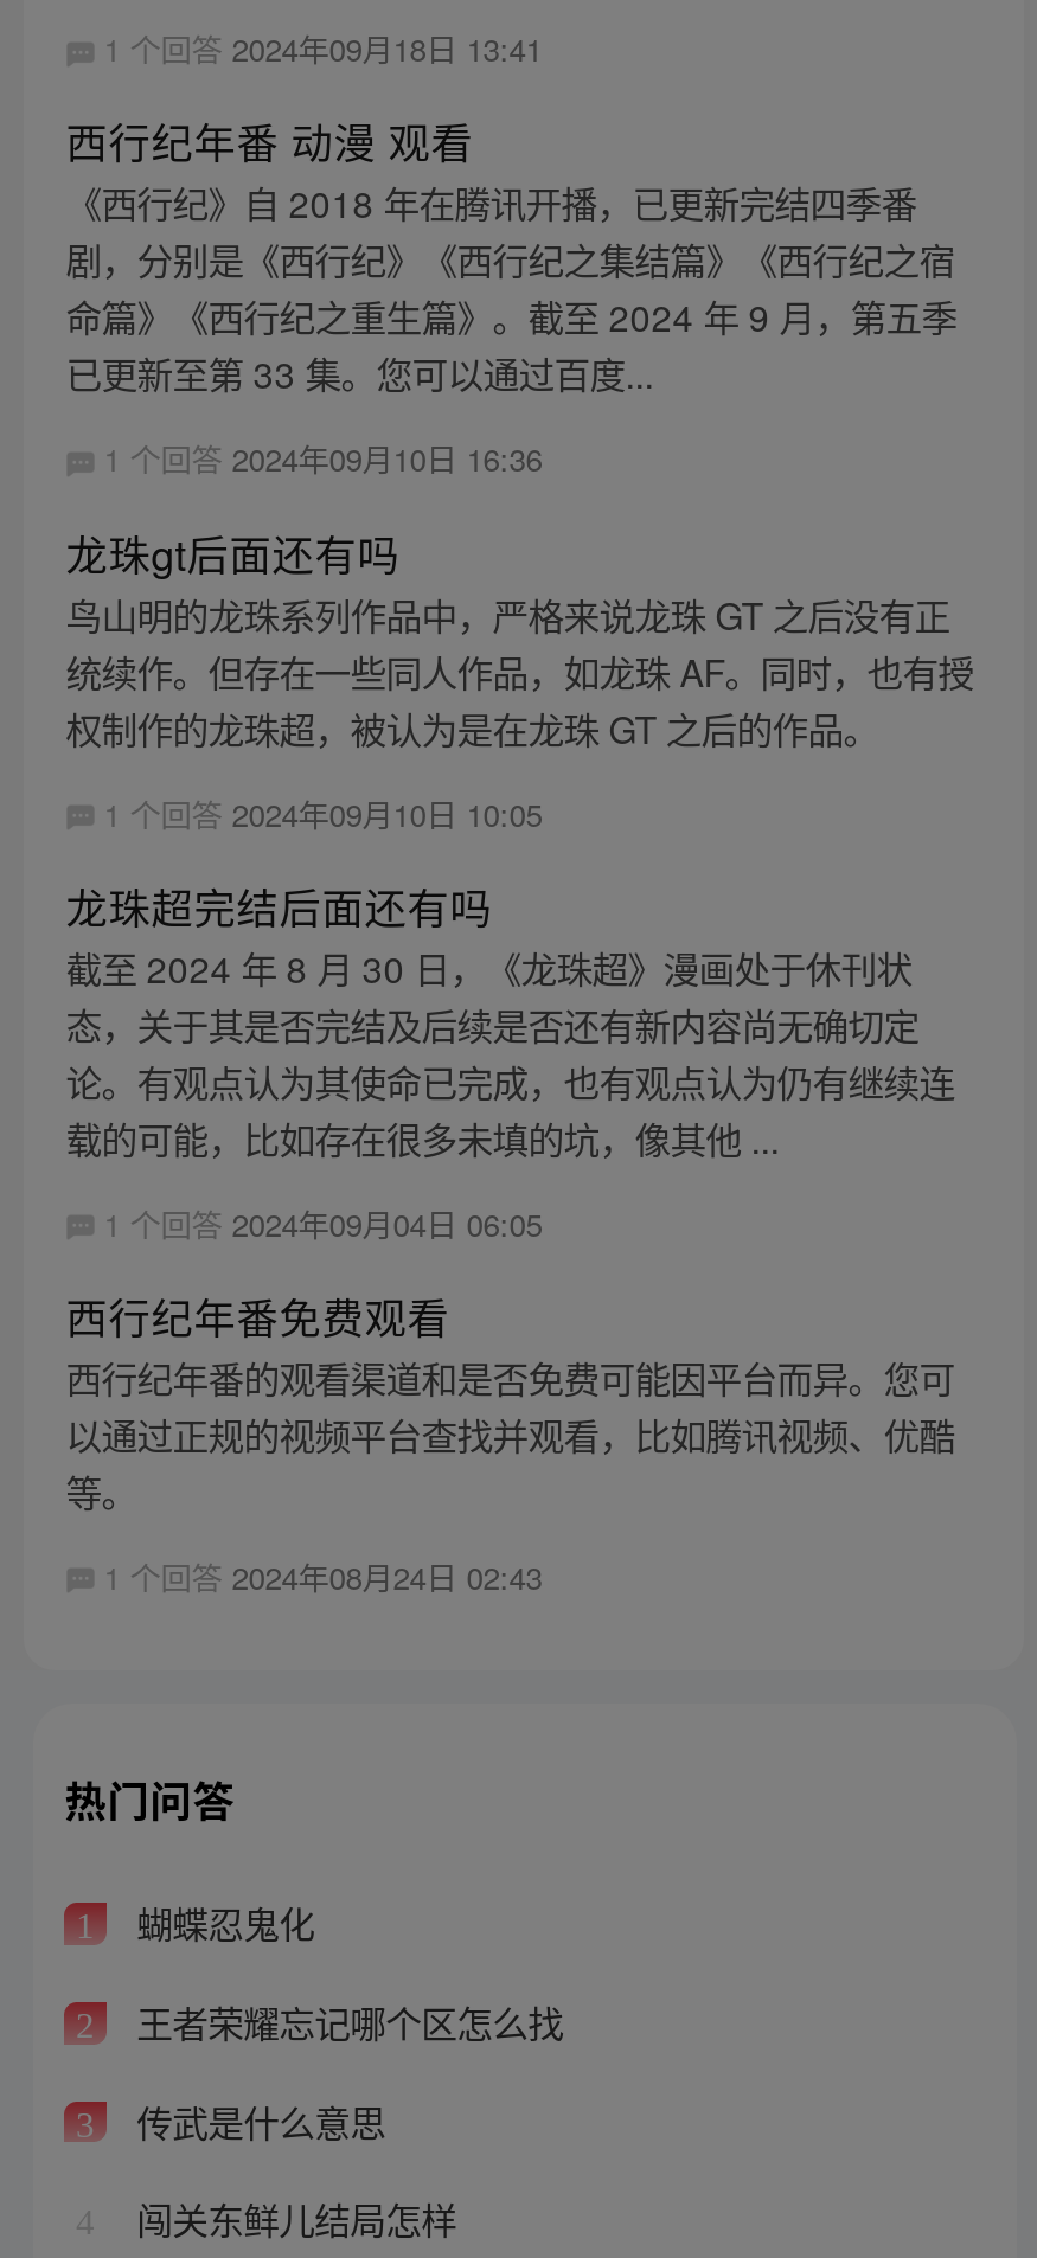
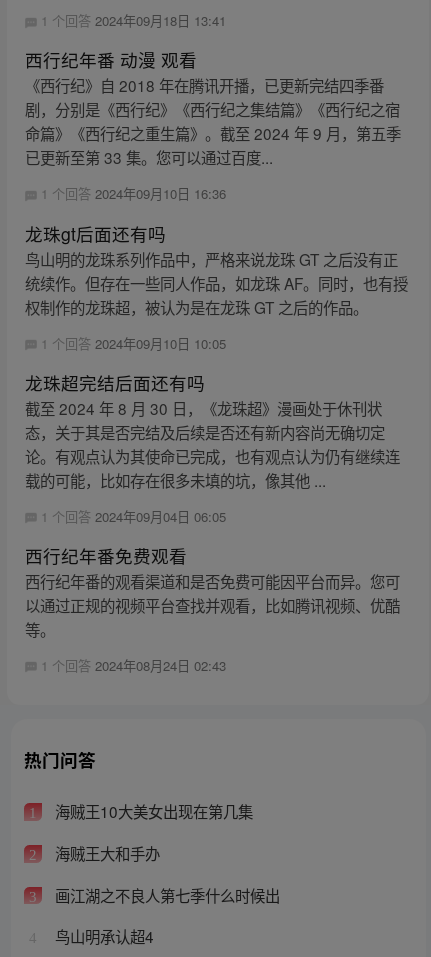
[127,1897,314,1949] 蝴蝶忍鬼化 -> [51,800,253,822] 海贼王10大美女出现在第几集
[127,1995,563,2047] 王者荣耀忘记哪个区怎么找 -> [51,842,160,864] 海贼王大和手办
[127,2094,385,2146] 传武是什么意思 -> [51,884,280,906] 画江湖之不良人第七季什么时候出
[127,2192,457,2244] 闯关东鲜儿结局怎样 -> [51,925,154,947] 鸟山明承认超4

